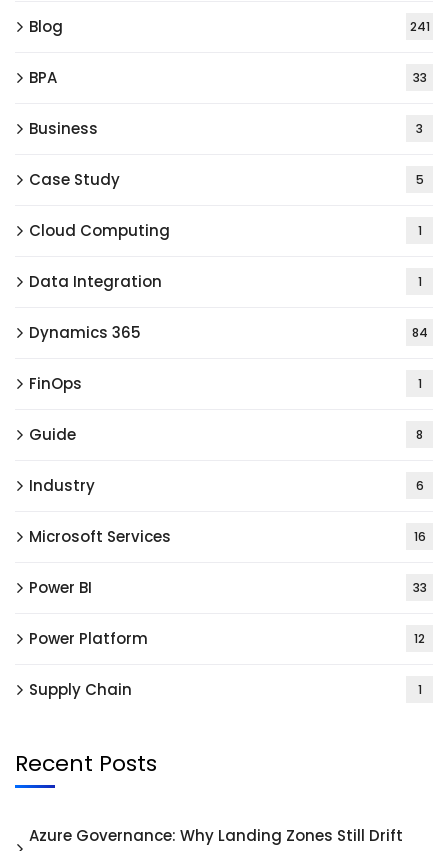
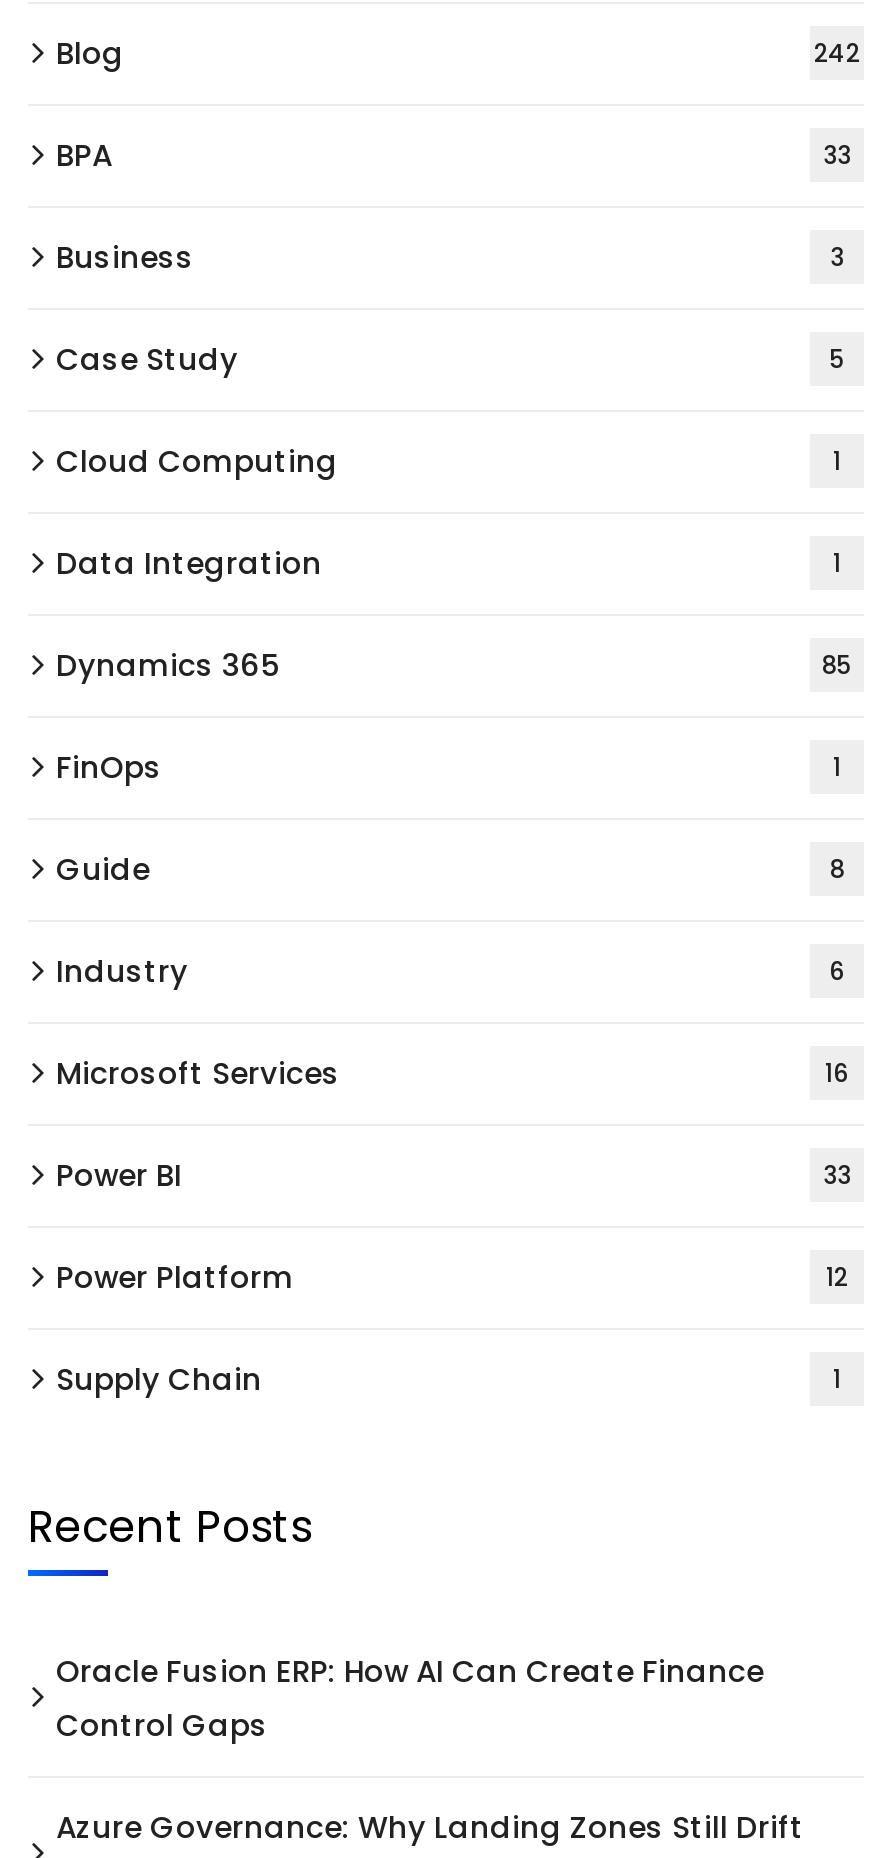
[409,18,429,35] 241 -> [814,37,860,71] 242
[411,324,427,341] 84 -> [822,649,852,683] 85
none -> [56,1651,764,1747] Oracle Fusion ERP: How AI Can Create Finance | Control Gaps

